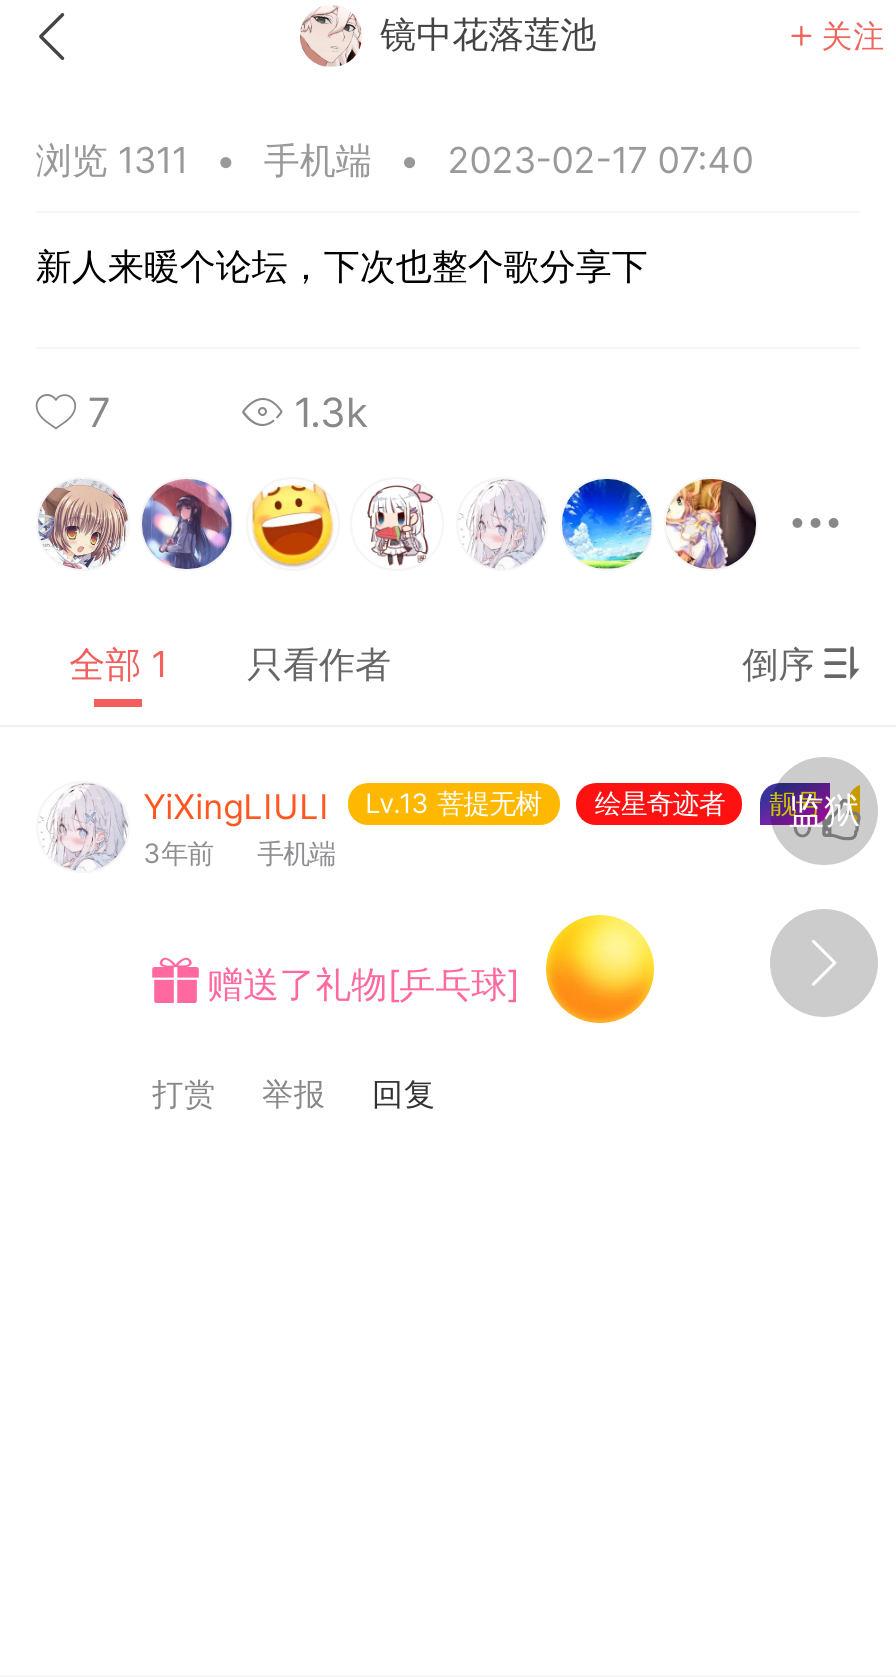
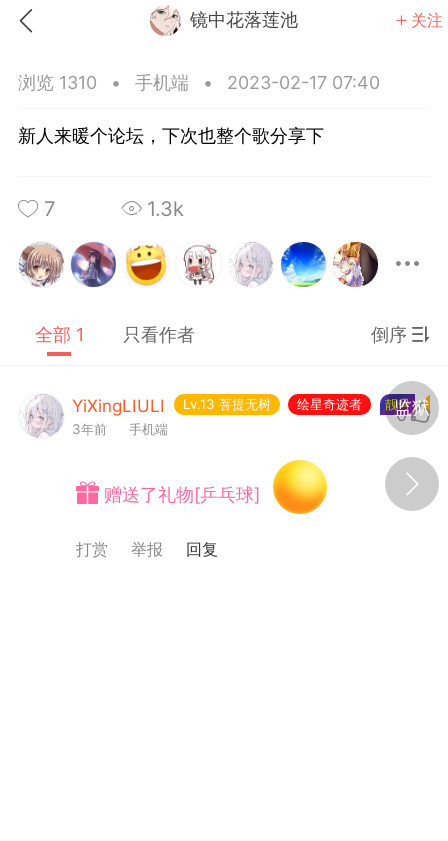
[36,138,188,180] 浏览 1311 -> [18,72,97,93] 浏览 1310

